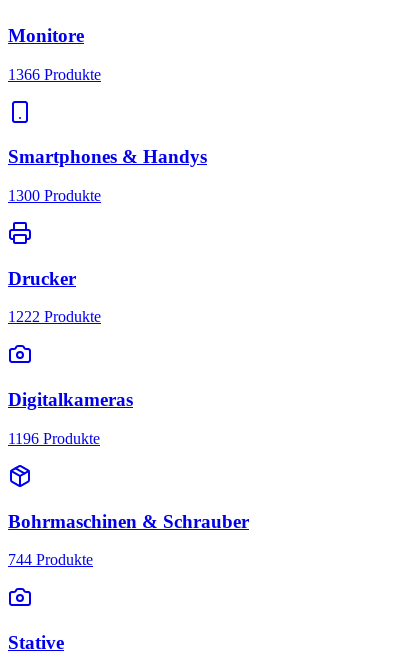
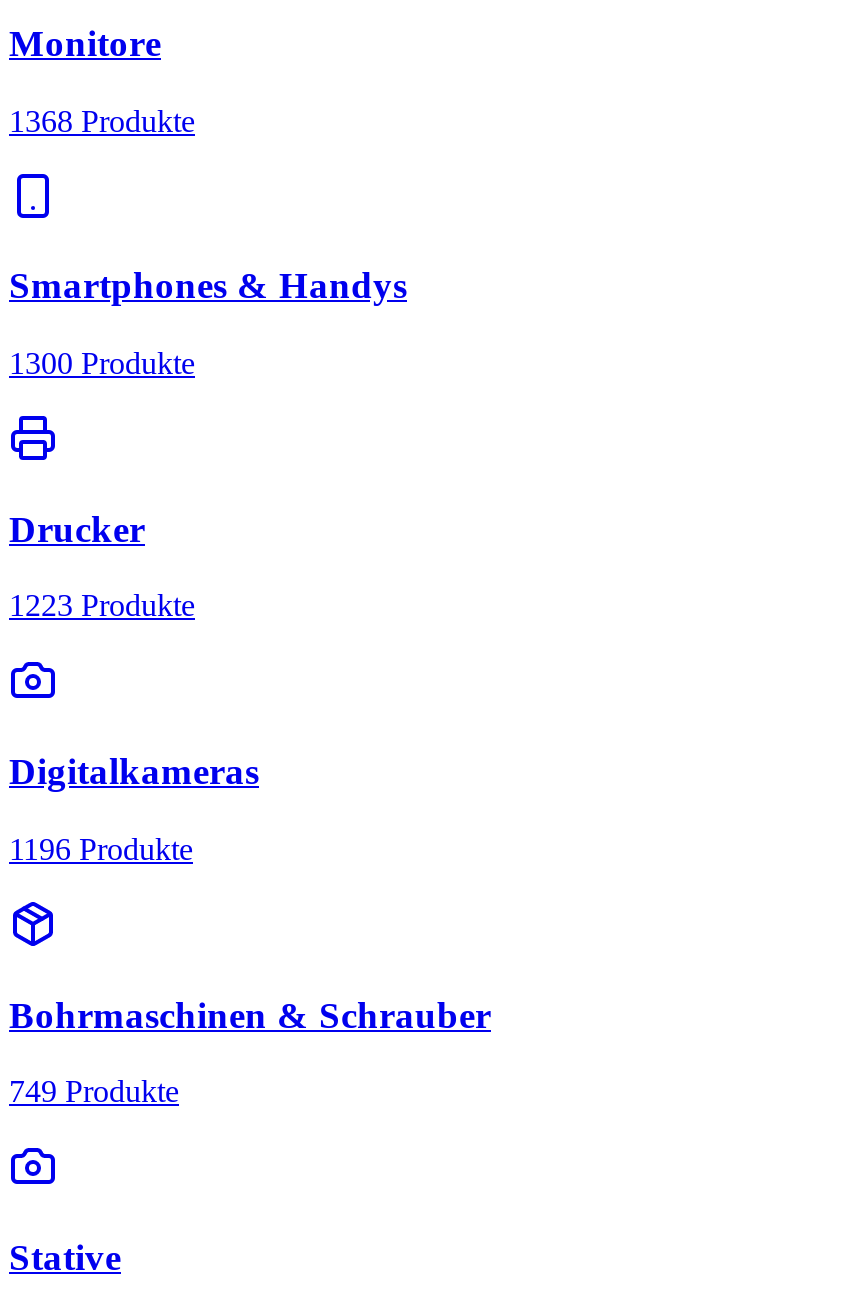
[8,66,101,83] 1366 Produkte -> [9,103,195,137] 1368 Produkte
[8,308,101,325] 1222 Produkte -> [9,589,195,623] 1223 Produkte
[8,551,93,568] 744 Produkte -> [9,1075,179,1109] 749 Produkte

